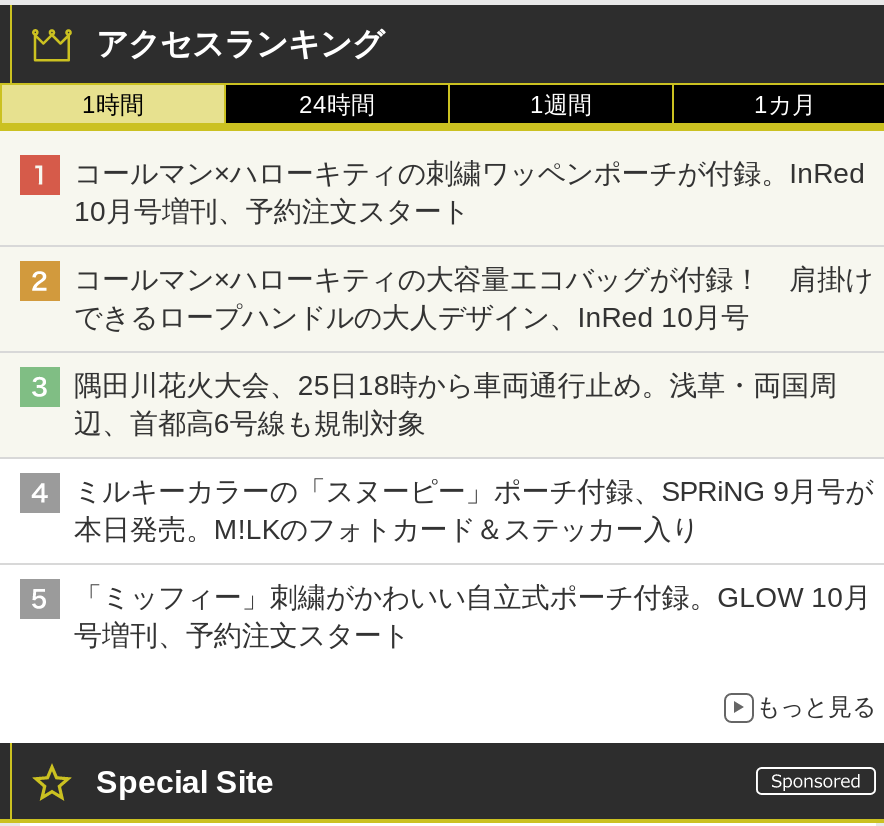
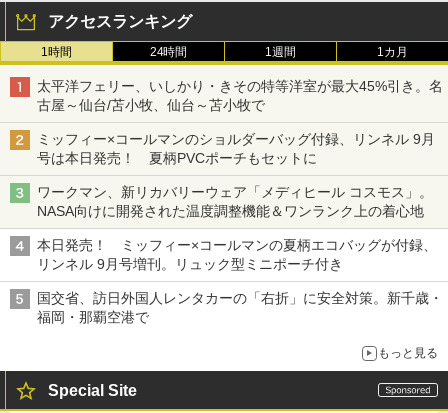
[74,157,865,227] コールマン×ハローキティの刺繍ワッペンポーチが付録。InRed | 10月号増刊、予約注文スタート -> [37,78,443,113] 太平洋フェリー、いしかり・きその特等洋室が最大45%引き。名 | 古屋～仙台/苫小牧、仙台～苫小牧で
[74,263,873,333] コールマン×ハローキティの大容量エコバッグが付録！ 肩掛け | できるロープハンドルの大人デザイン、InRed 10月号 -> [37,131,435,166] ミッフィー×コールマンのショルダーバッグ付録、リンネル 9月 | 号は本日発売！ 夏柄PVCポーチもセットに
[74,369,837,439] 隅田川花火大会、25日18時から車両通行止め。浅草・両国周 | 辺、首都高6号線も規制対象 -> [37,184,433,219] ワークマン、新リカバリーウェア「メディヒール コスモス」。 | NASA向けに開発された温度調整機能＆ワンランク上の着心地
[74,475,873,545] ミルキーカラーの「スヌーピー」ポーチ付録、SPRiNG 9月号が | 本日発売。M!LKのフォトカード＆ステッカー入り -> [37,237,437,272] 本日発売！ ミッフィー×コールマンの夏柄エコバッグが付録、 | リンネル 9月号増刊。リュック型ミニポーチ付き
[74,581,871,651] 「ミッフィー」刺繍がかわいい自立式ポーチ付録。GLOW 10月 | 号増刊、予約注文スタート -> [37,290,443,325] 国交省、訪日外国人レンタカーの「右折」に安全対策。新千歳・ | 福岡・那覇空港で

